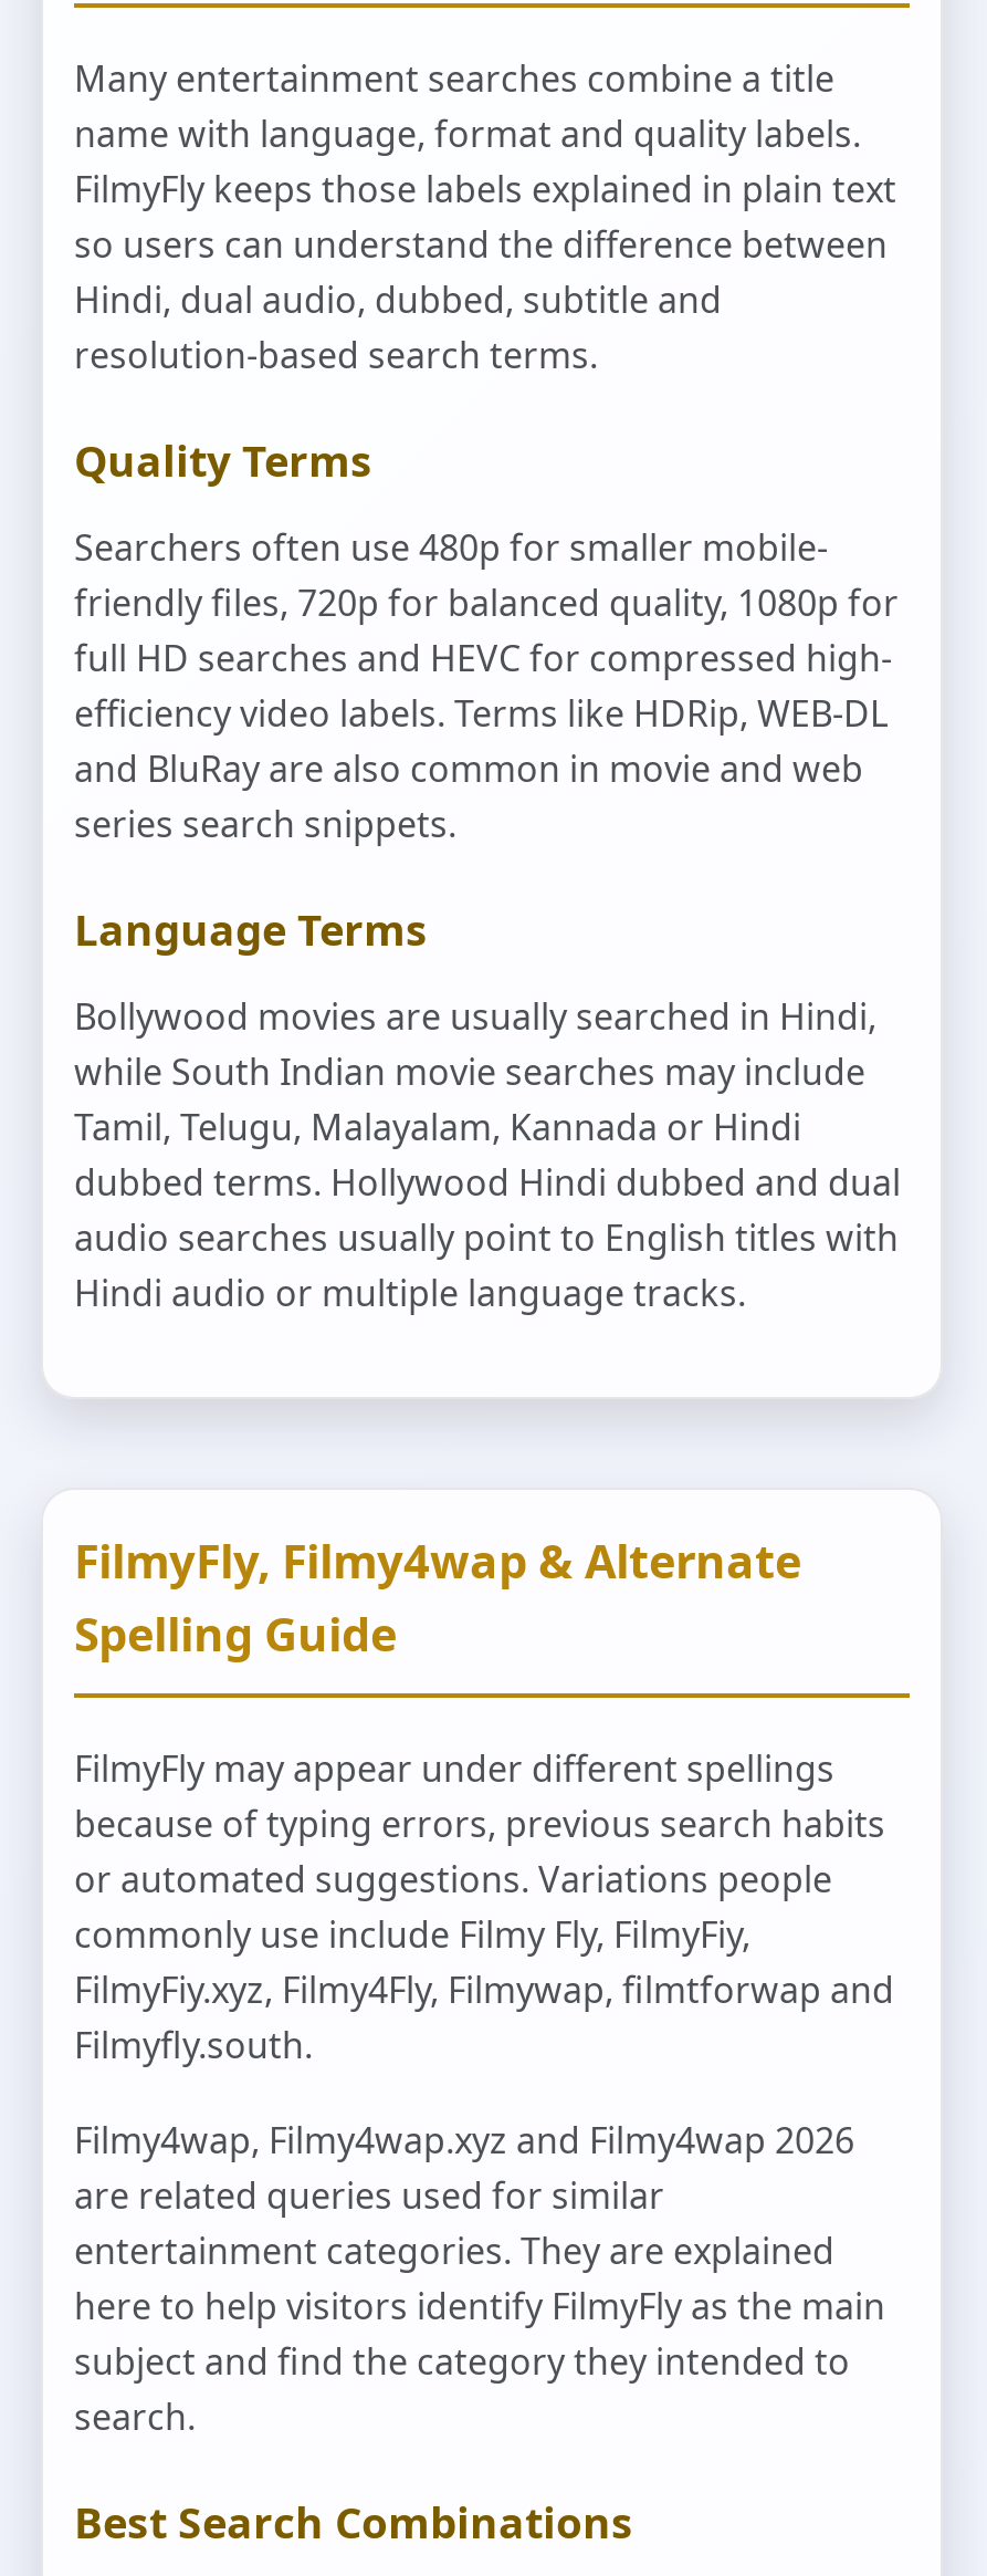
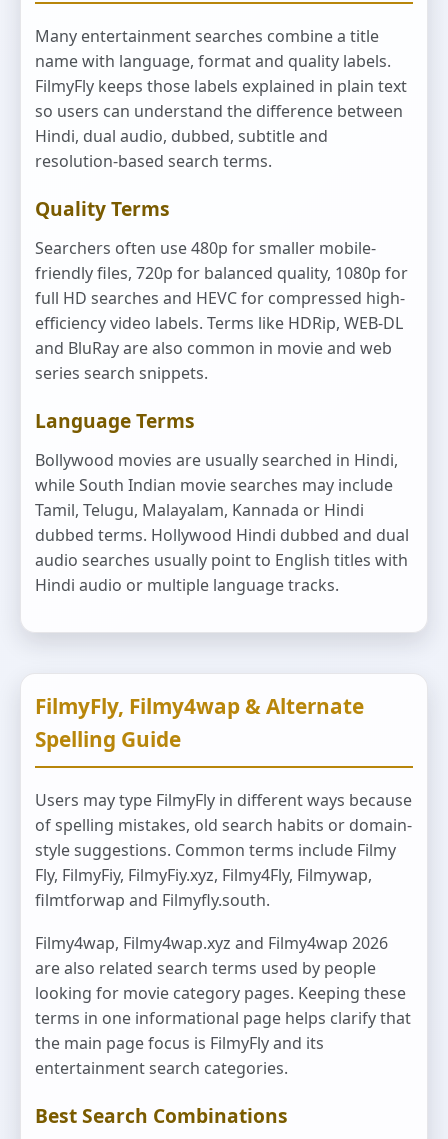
[74,1744,894,2069] FilmyFly may appear under different spellings | because of typing errors, previous search habits | or automated suggestions. Variations people | commonly use include Filmy Fly, FilmyFiy, | FilmyFiy.xyz, Filmy4Fly, Filmywap, filmtforwap and | Filmyfly.south. -> [35,789,412,911] Users may type FilmyFly in different ways because | of spelling mistakes, old search habits or domain- | style suggestions. Common terms include Filmy | Fly, FilmyFiy, FilmyFiy.xyz, Filmy4Fly, Filmywap, | filmtforwap and Filmyfly.south.
[74,2171,885,2441] are related queries used for similar | entertainment categories. They are explained | here to help visitors identify FilmyFly as the main | subject and find the category they intended to | search. -> [35,957,411,1079] are also related search terms used by people | looking for movie category pages. Keeping these | terms in one informational page helps clarify that | the main page focus is FilmyFly and its | entertainment search categories.

